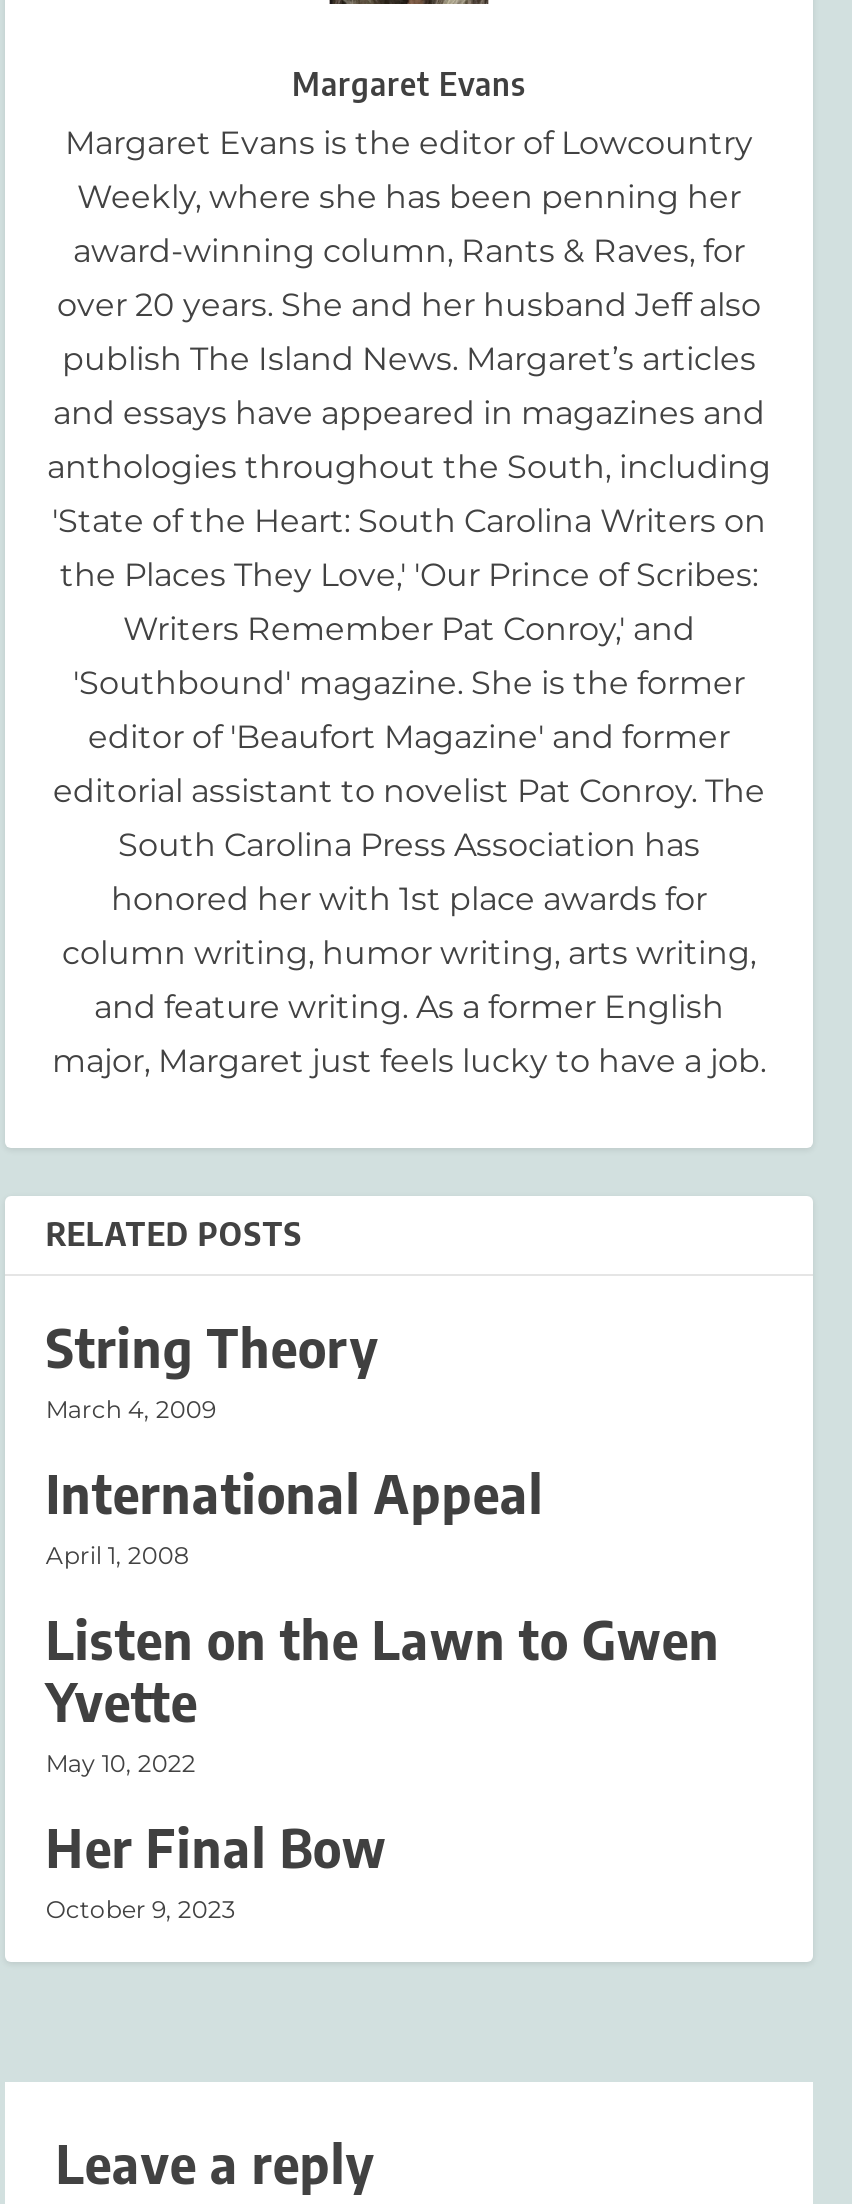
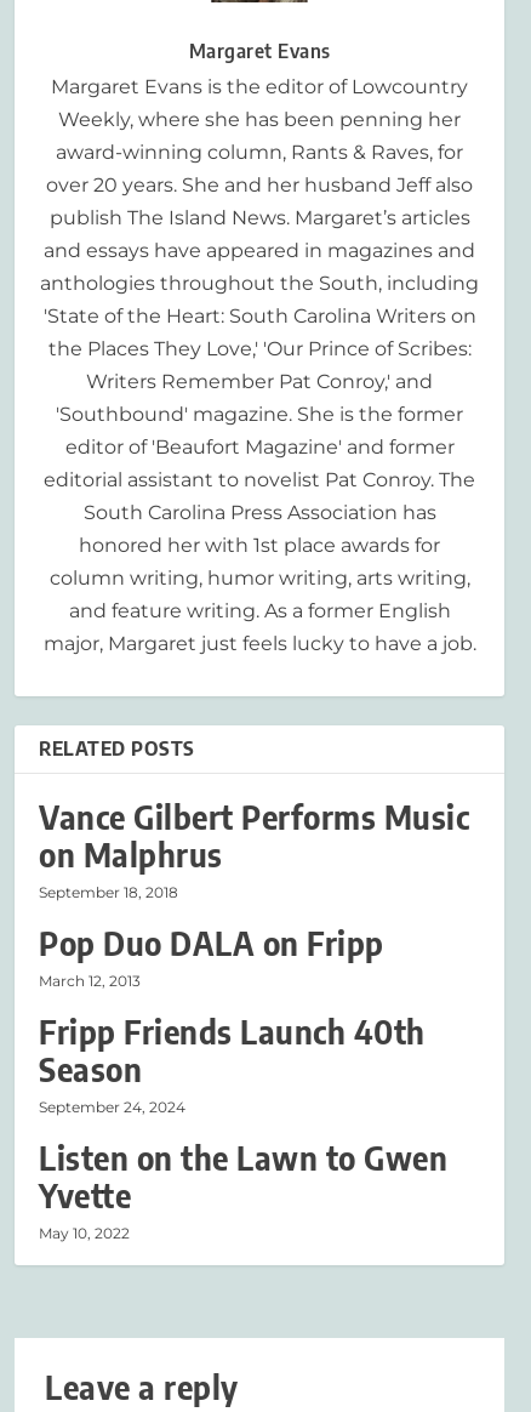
[46,1314,544,1570] String Theory | March 4, 2009 | International Appeal | April 1, 2008 -> [39,797,470,1116] Vance Gilbert Performs Music | on Malphrus | September 18, 2018 | Pop Duo DALA on Fripp | March 12, 2013 | Fripp Friends Launch 40th | Season | September 24, 2024
moved [46,1606,720,1778] -> [39,1138,448,1242]: Listen on the Lawn to Gwen | Yvette | May 10, 2022
[46,1814,387,1924] Her Final Bow | October 9, 2023 -> none

